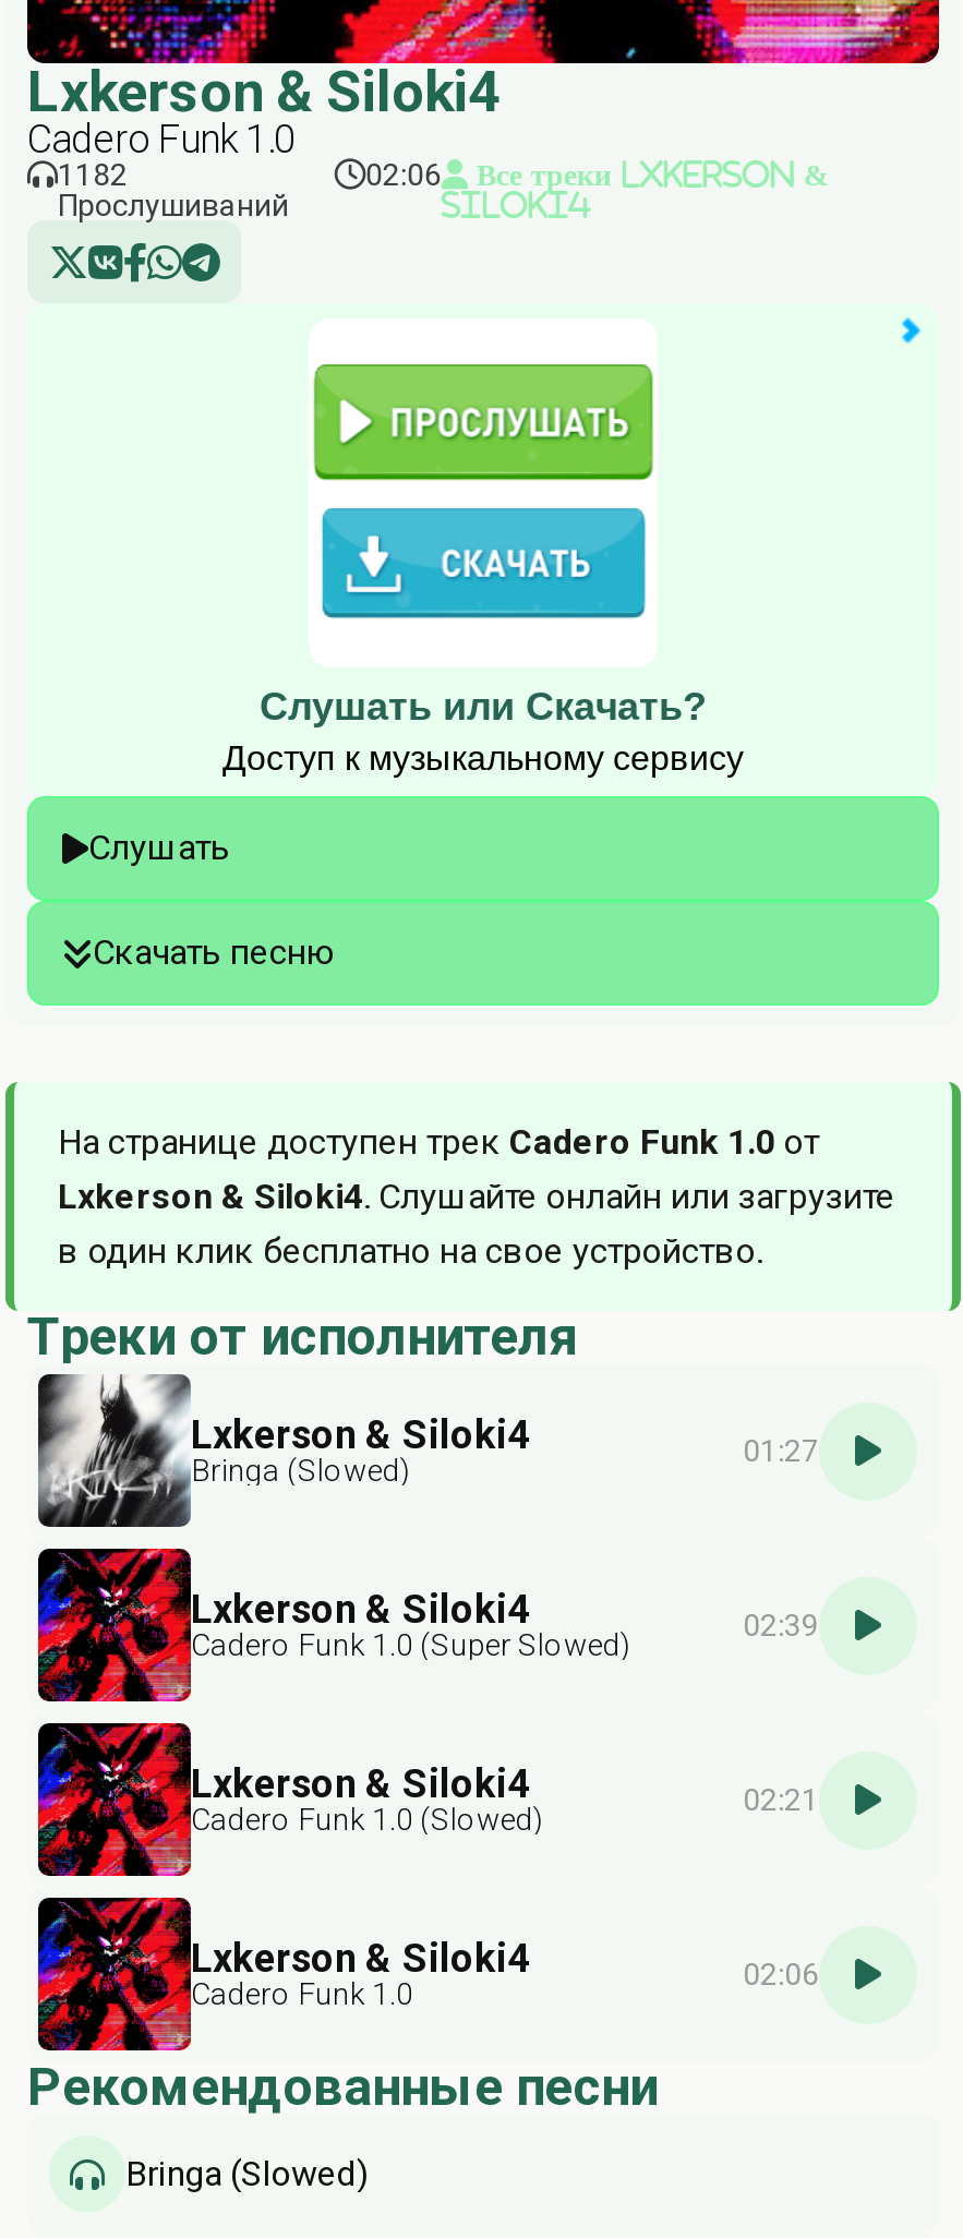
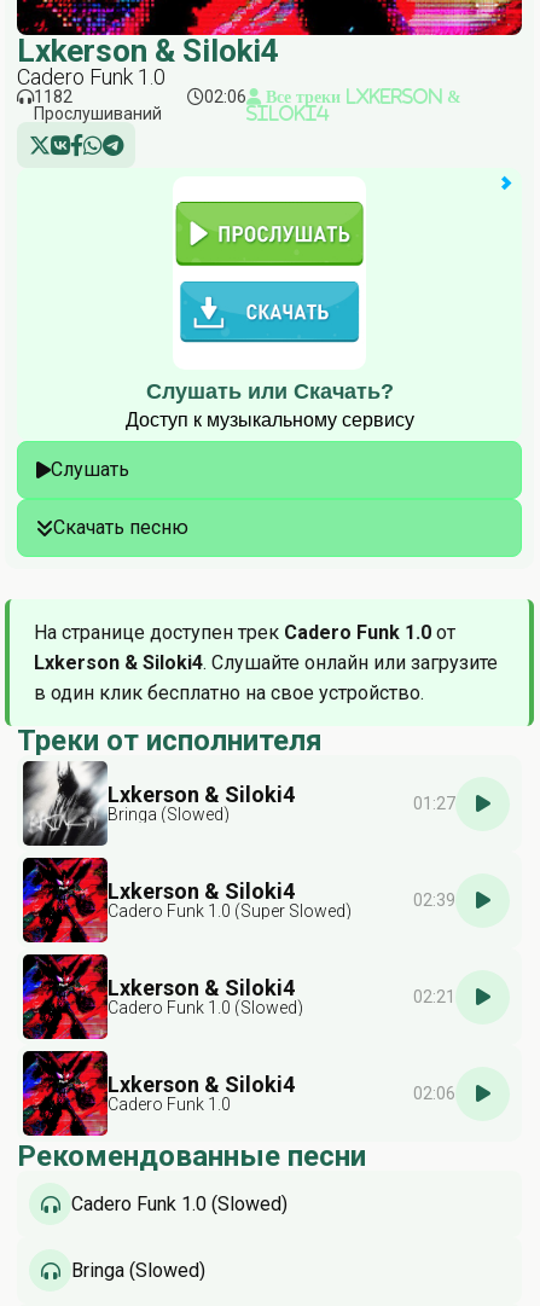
none -> [71,1192,288,1215] Cadero Funk 1.0 (Slowed)

